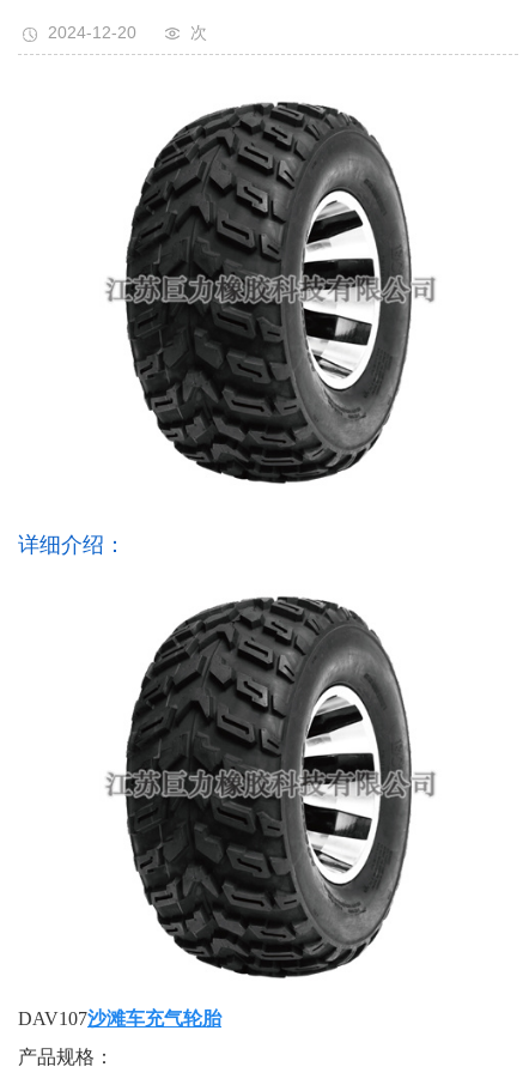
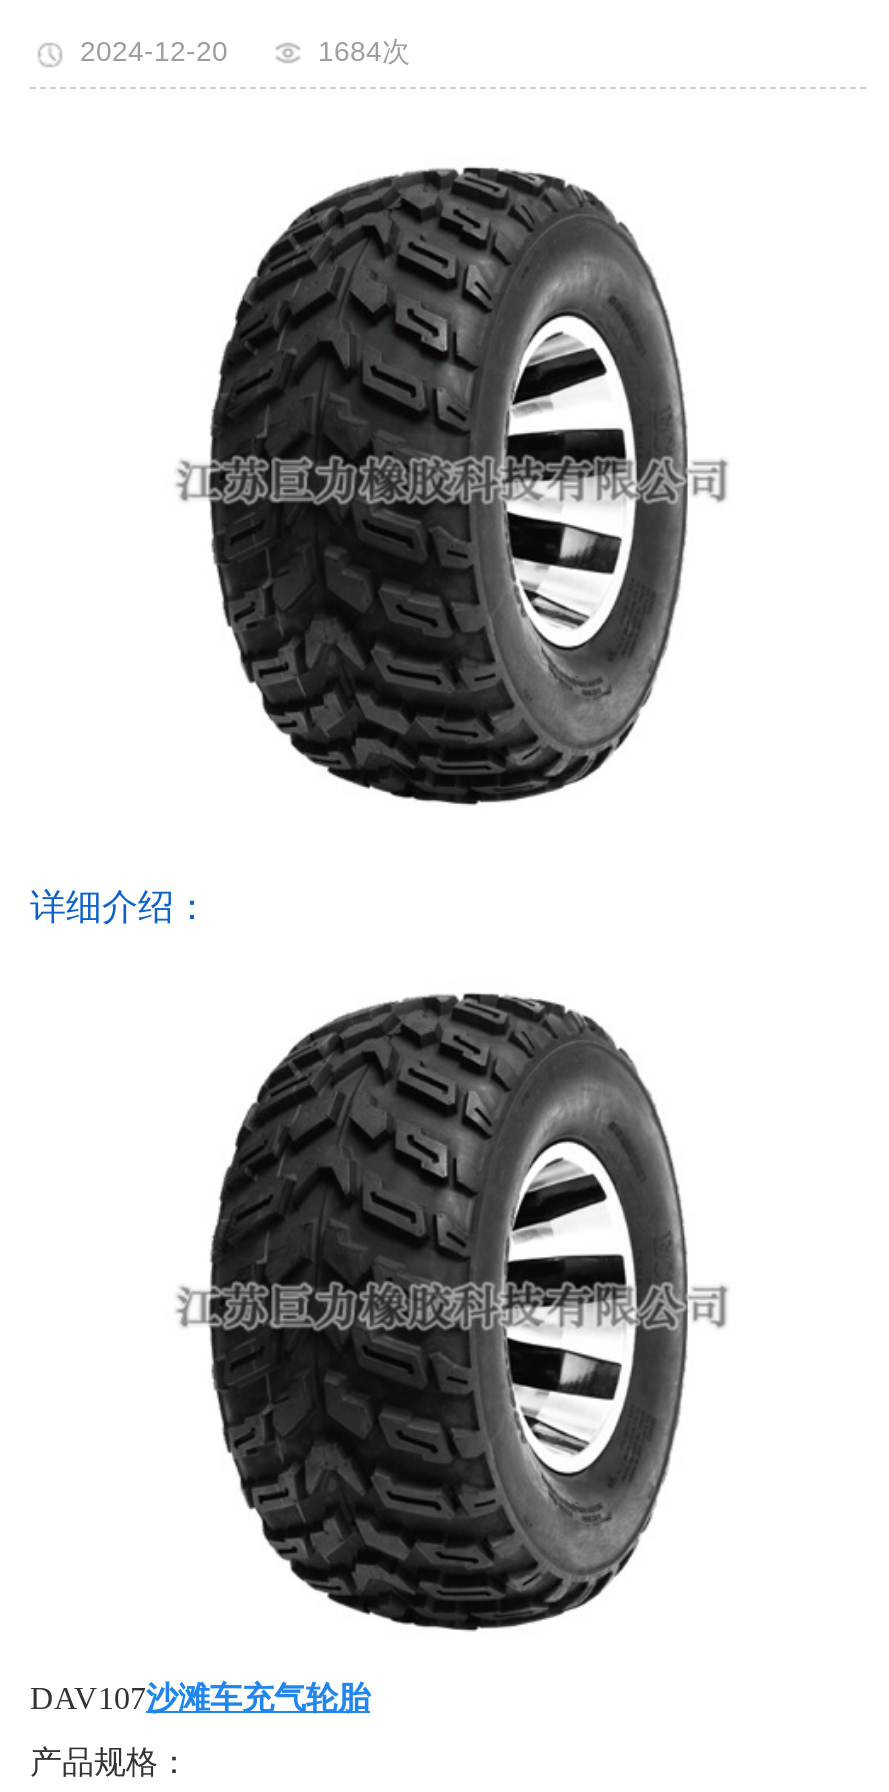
[190,23,207,42] 次 -> [318,35,410,67] 1684次

